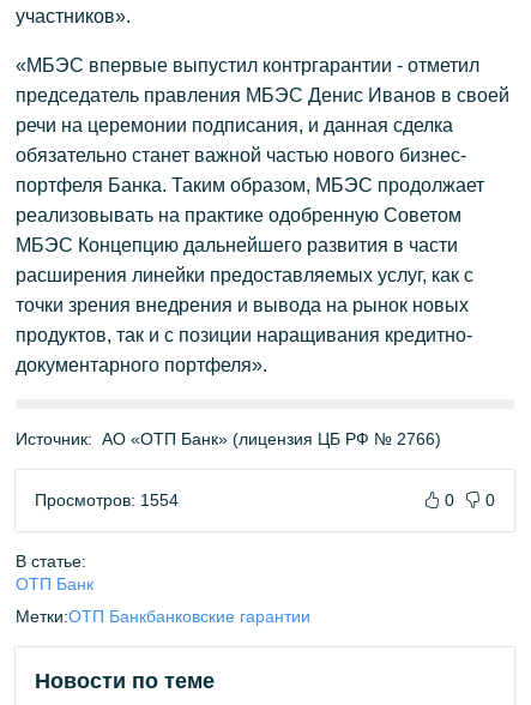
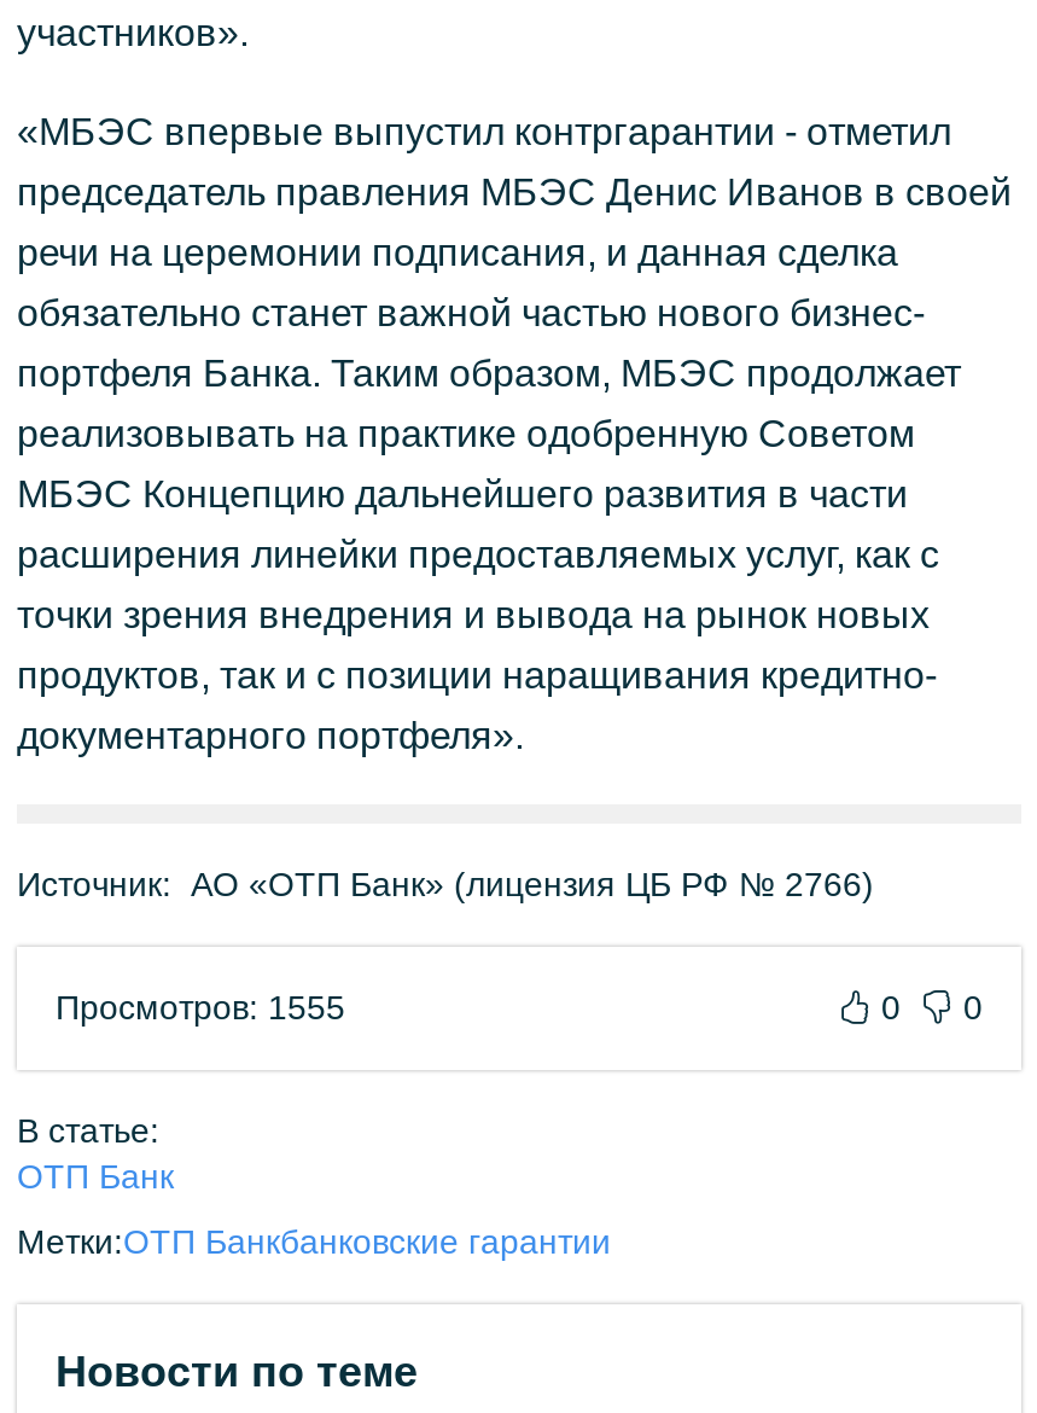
[35,490,179,510] Просмотров: 1554 -> [56,988,345,1027] Просмотров: 1555

